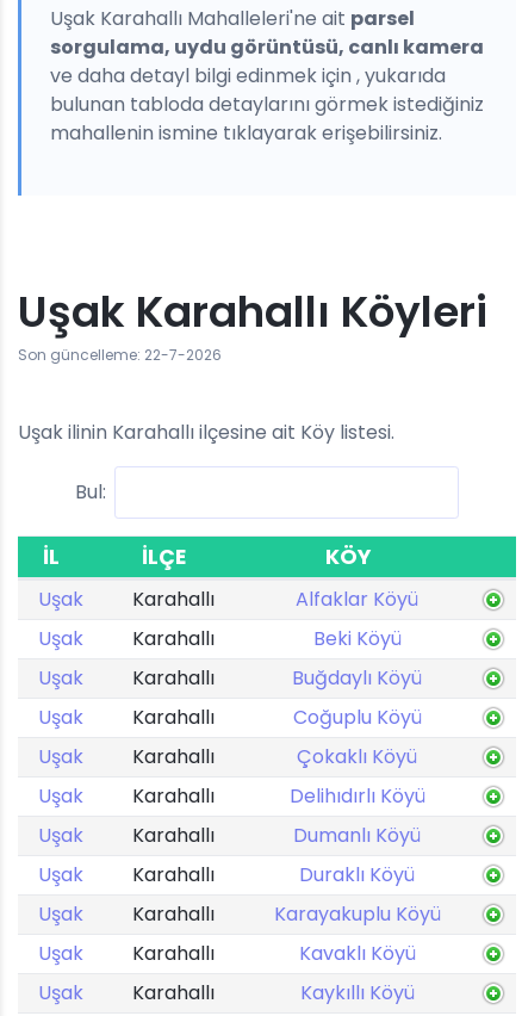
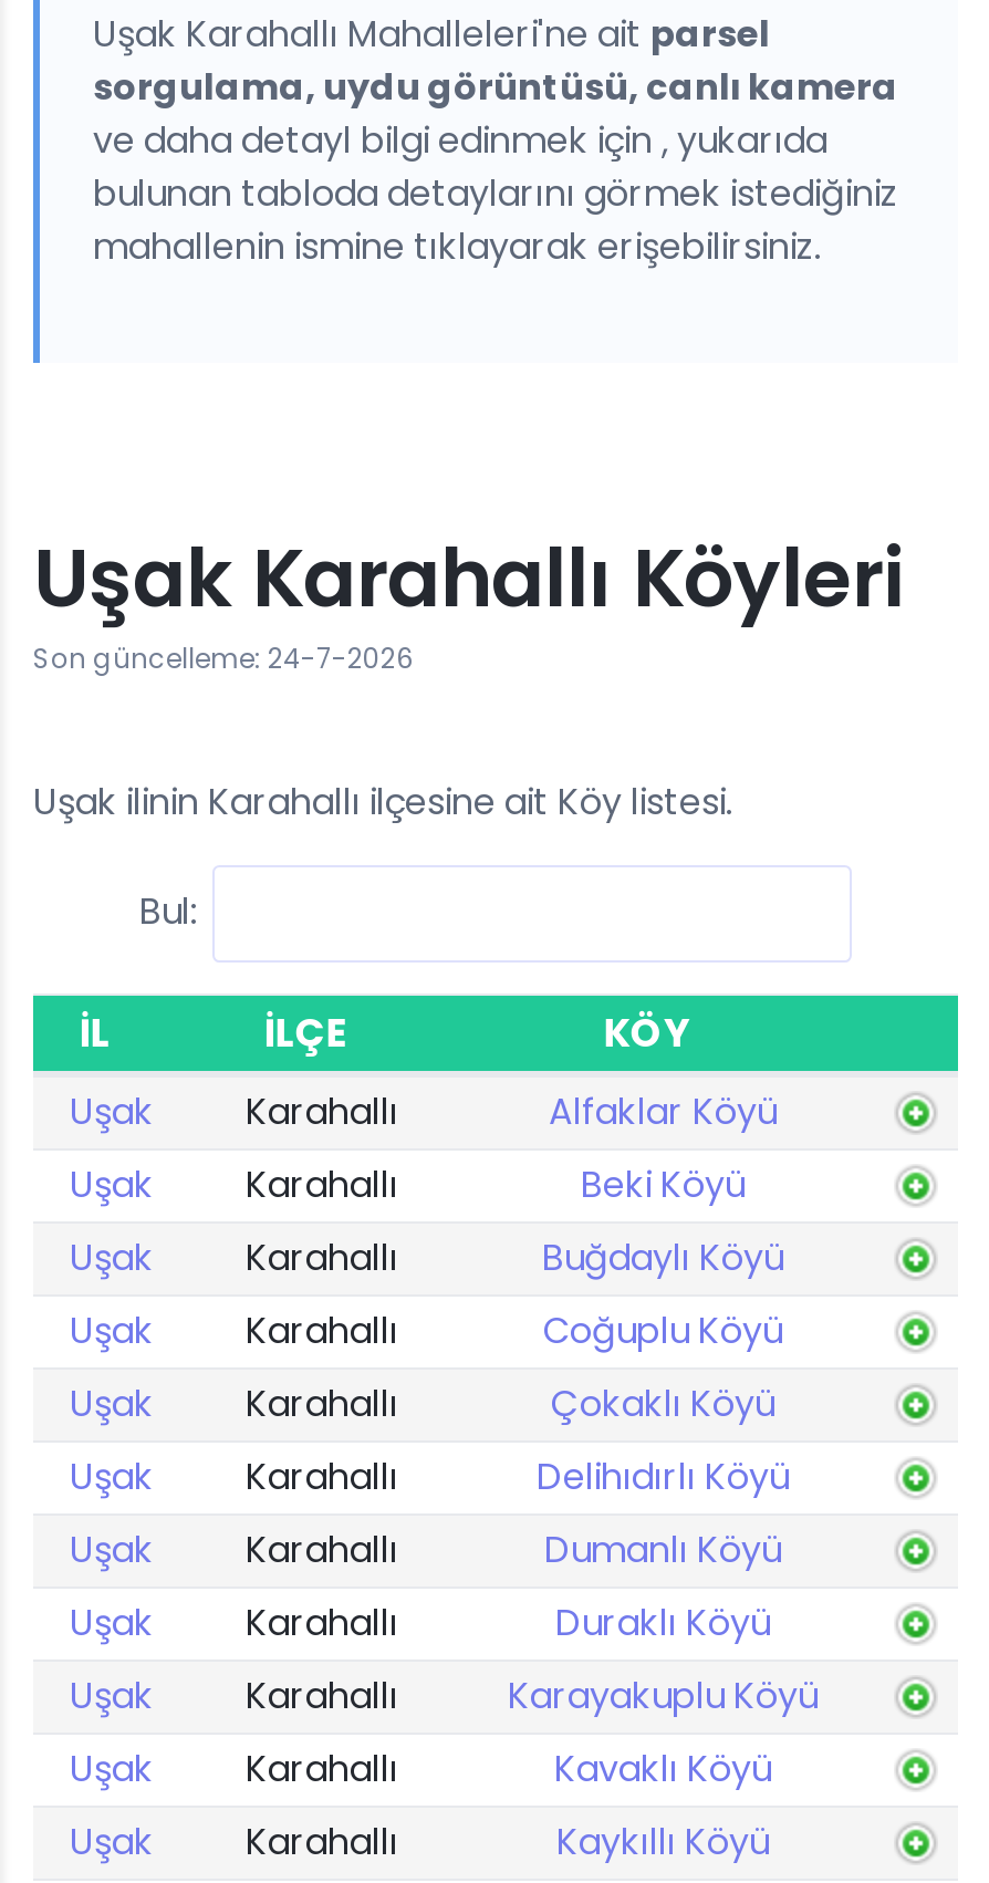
[18,345,222,365] Son güncelleme: 22-7-2026 -> [33,639,414,677] Son güncelleme: 24-7-2026

